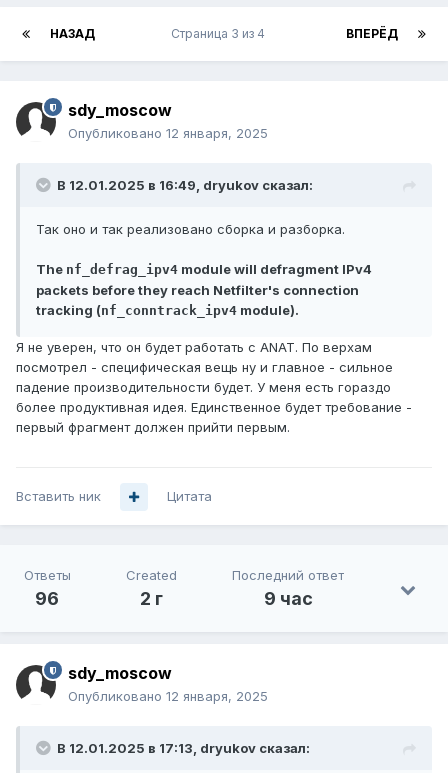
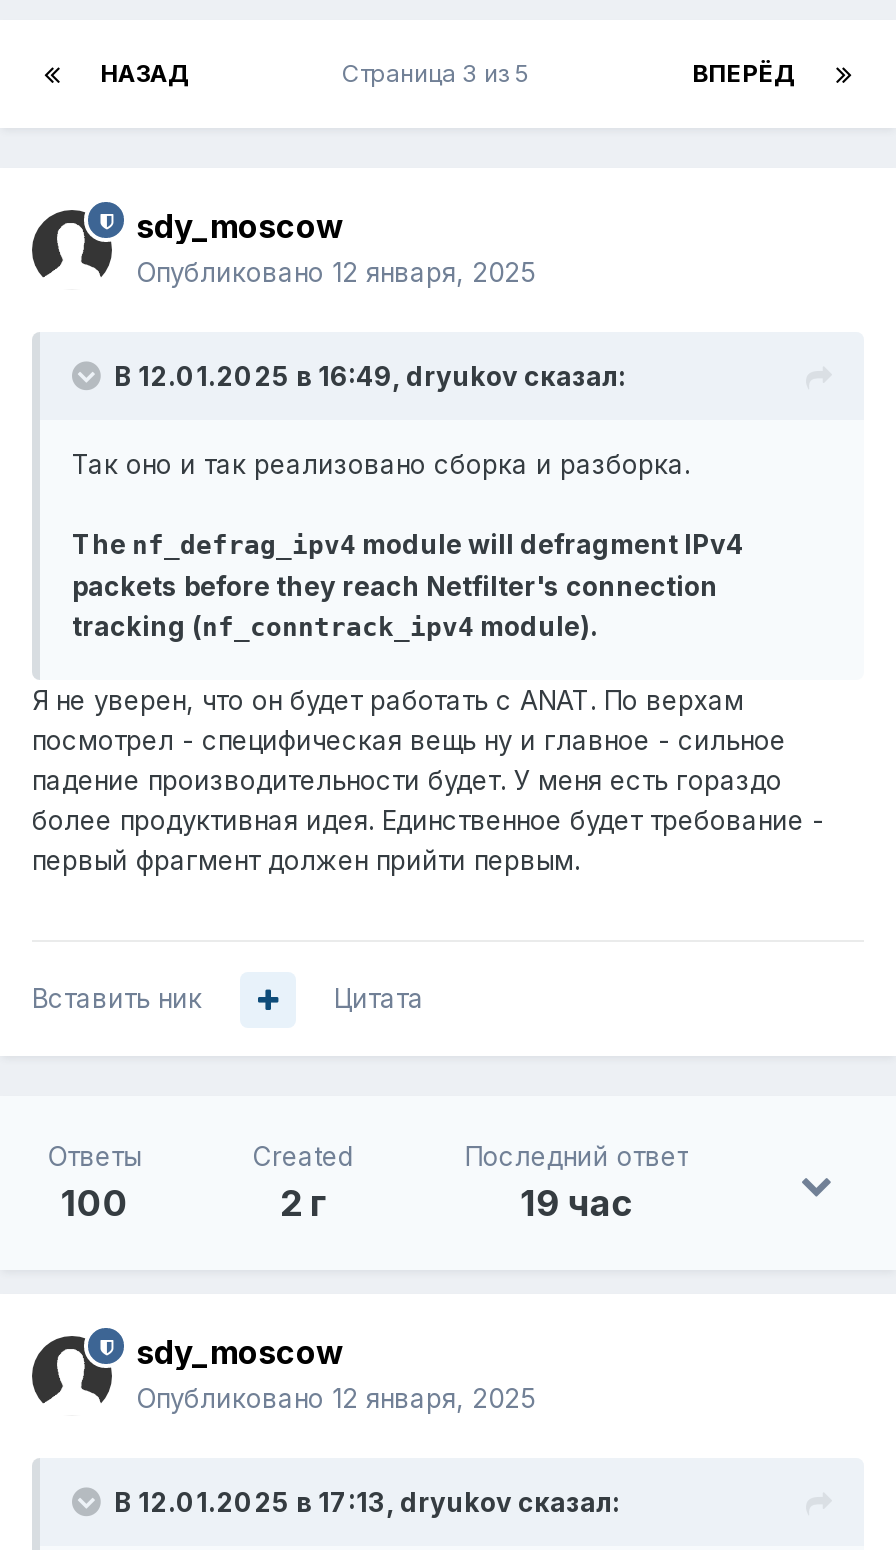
[170,26,270,41] Страница 3 из 4 -> [342,59,540,89] Страница 3 из 5
[35,588,59,609] 96 -> [60,1183,128,1225] 100
[264,588,313,609] 9 час -> [520,1183,634,1225] 19 час

